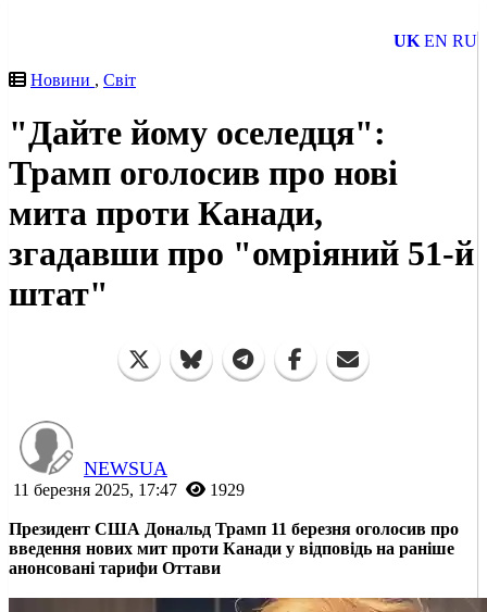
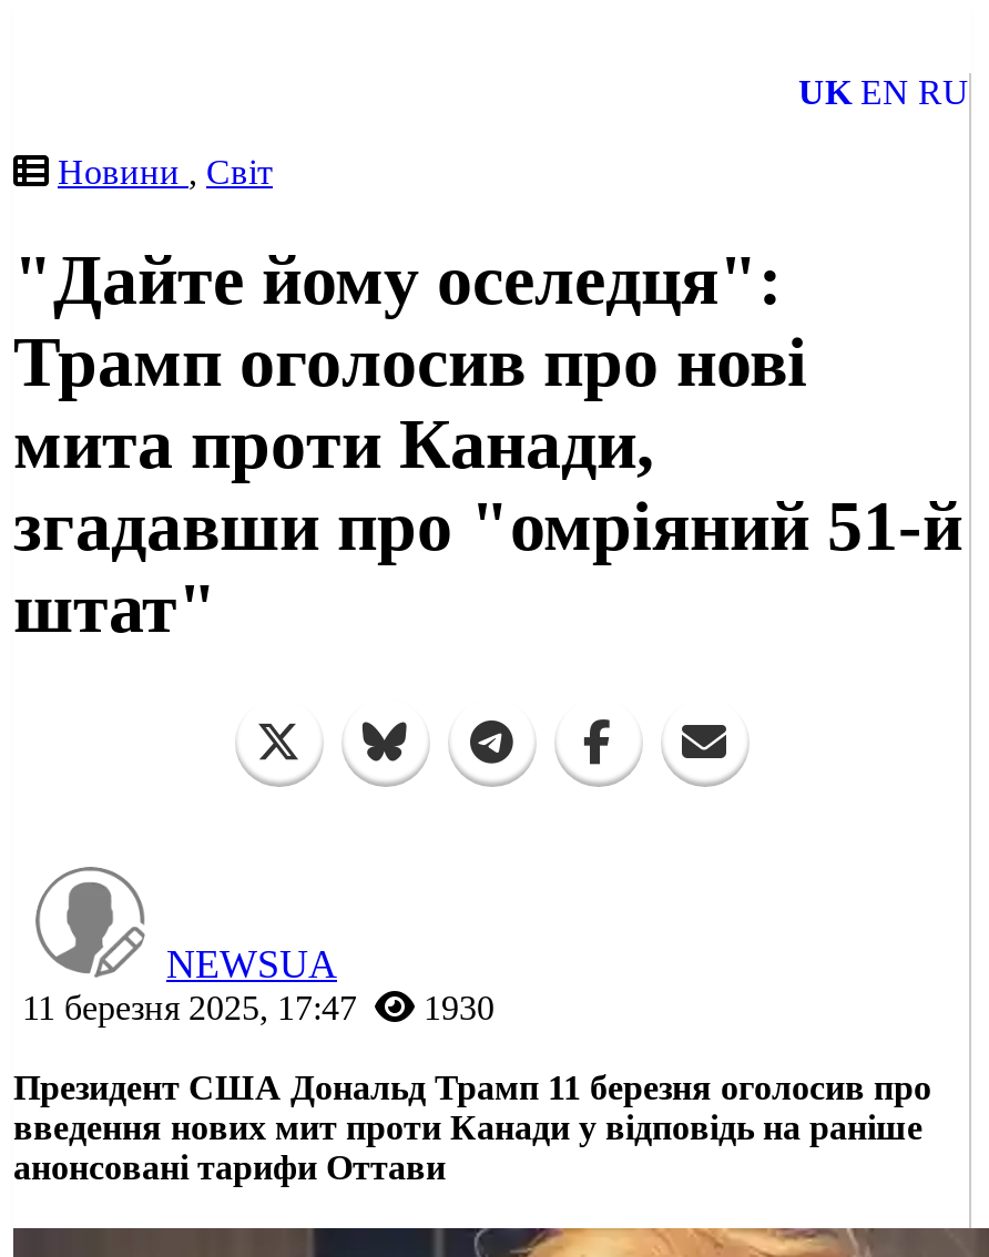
[13,480,245,499] 11 березня 2025, 17:47 1929 -> [22,989,494,1026] 11 березня 2025, 17:47 1930

